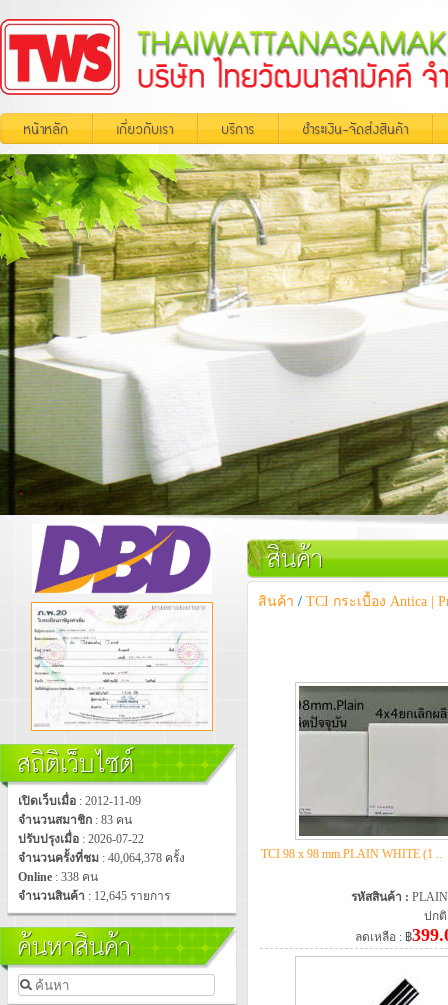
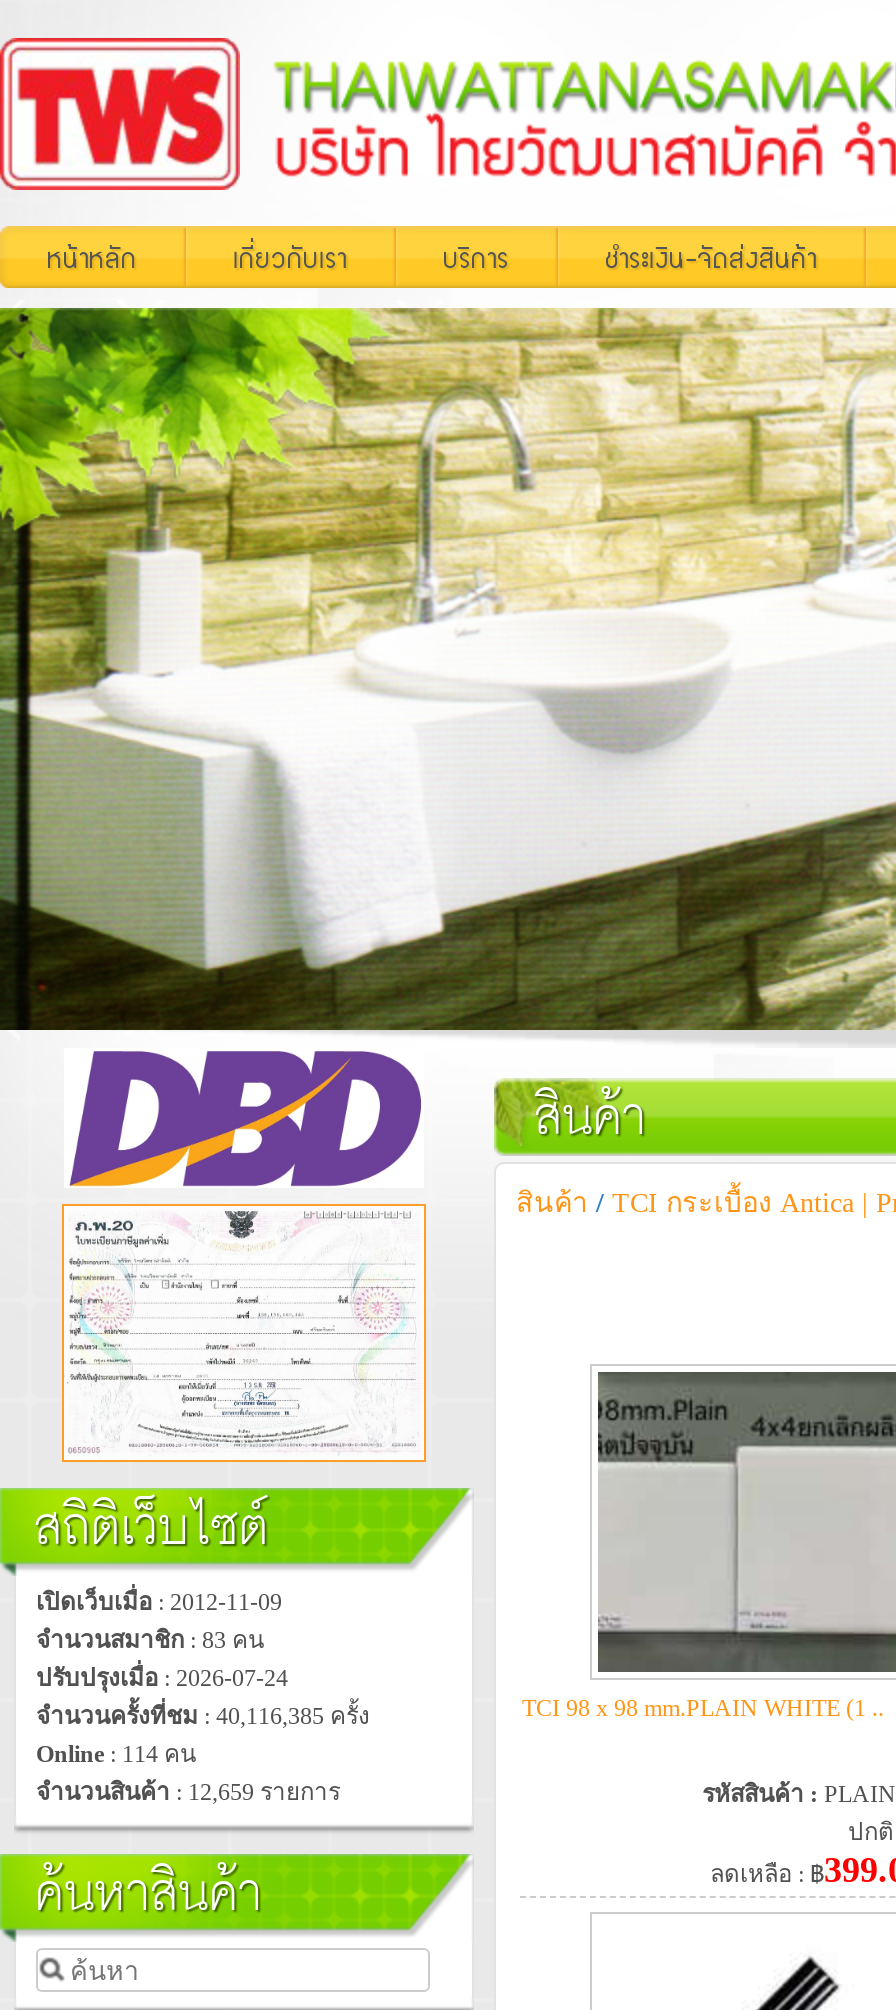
[18,832,144,846] ปรับปรุงเมื่อ: 2026-07-22 -> [36,1664,288,1692] ปรับปรุงเมื่อ: 2026-07-24
[18,851,185,865] จำนวนครั้งที่ชม: 40,064,378 ครั้ง -> [36,1702,370,1730] จำนวนครั้งที่ชม: 40,116,385 ครั้ง
[18,870,98,884] Online: 338 คน -> [36,1740,196,1768] Online: 114 คน
[18,889,170,903] จำนวนสินค้า: 12,645 รายการ -> [36,1778,340,1806] จำนวนสินค้า: 12,659 รายการ

